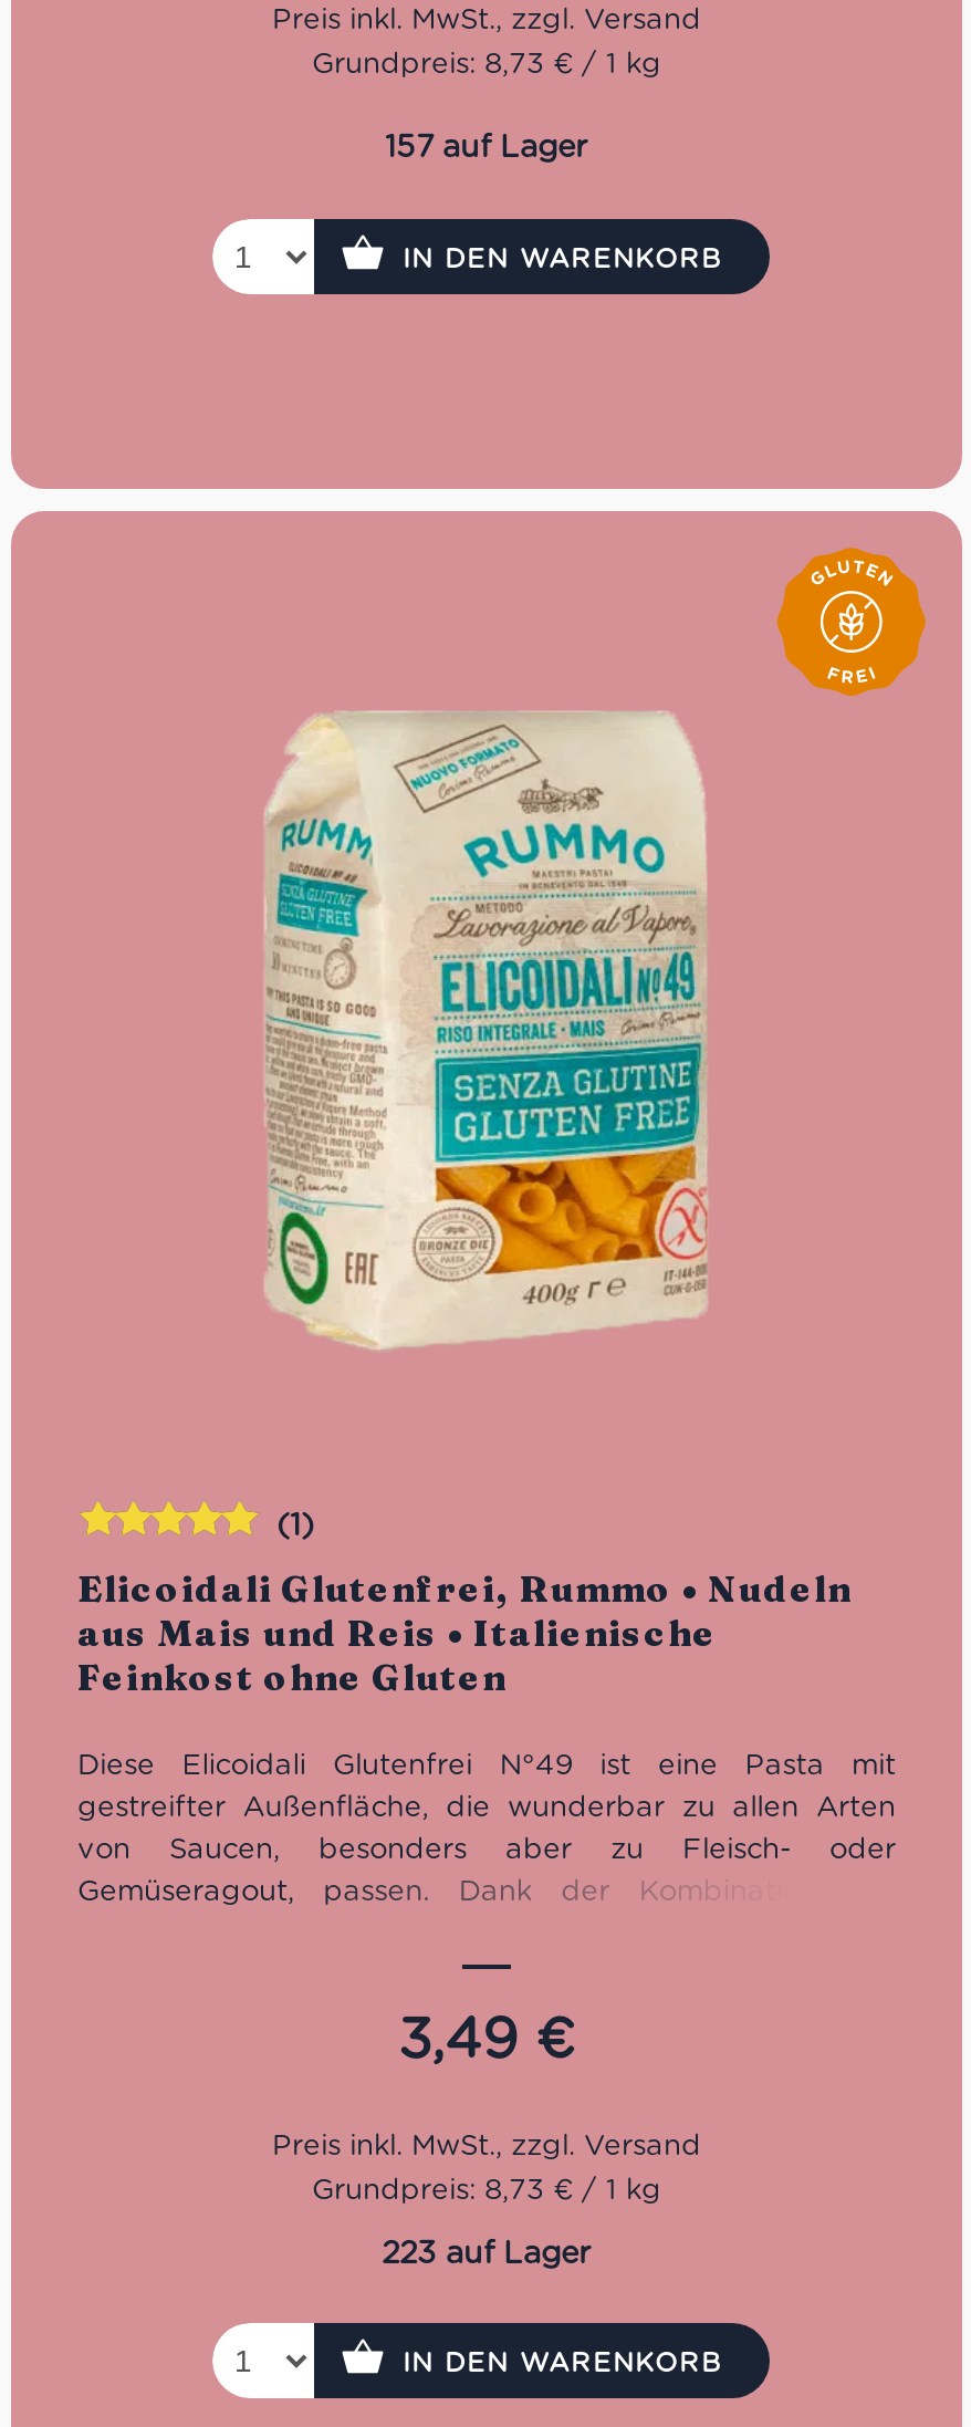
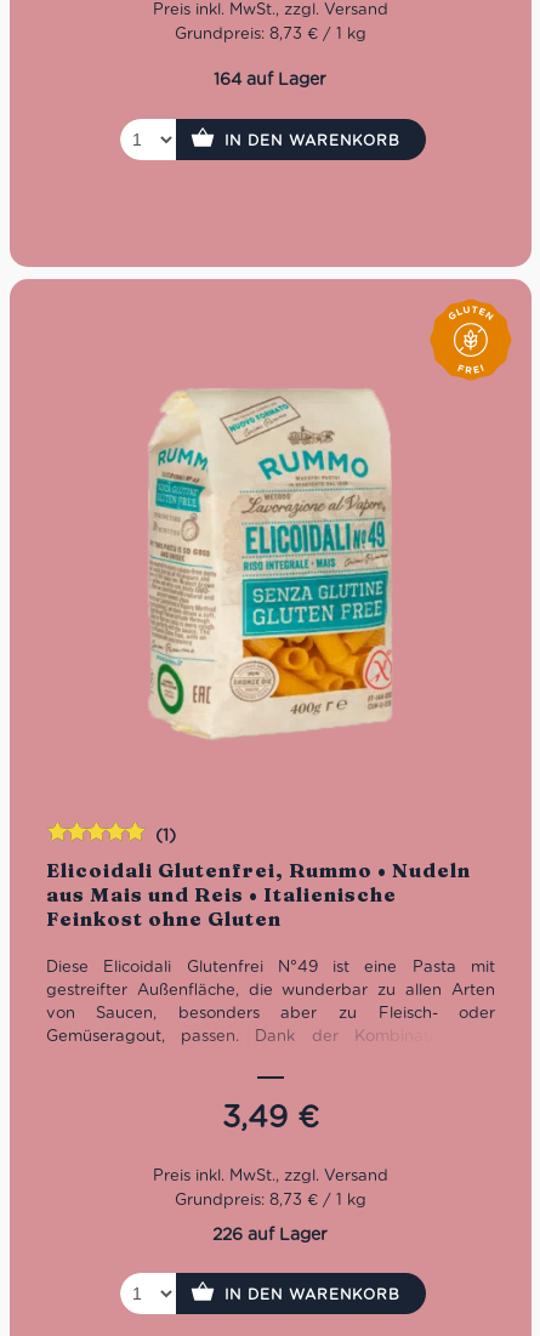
[385,127,588,163] 157 auf Lager -> [214,69,327,88] 164 auf Lager
[382,2234,592,2269] 223 auf Lager -> [213,1224,328,1243] 226 auf Lager

